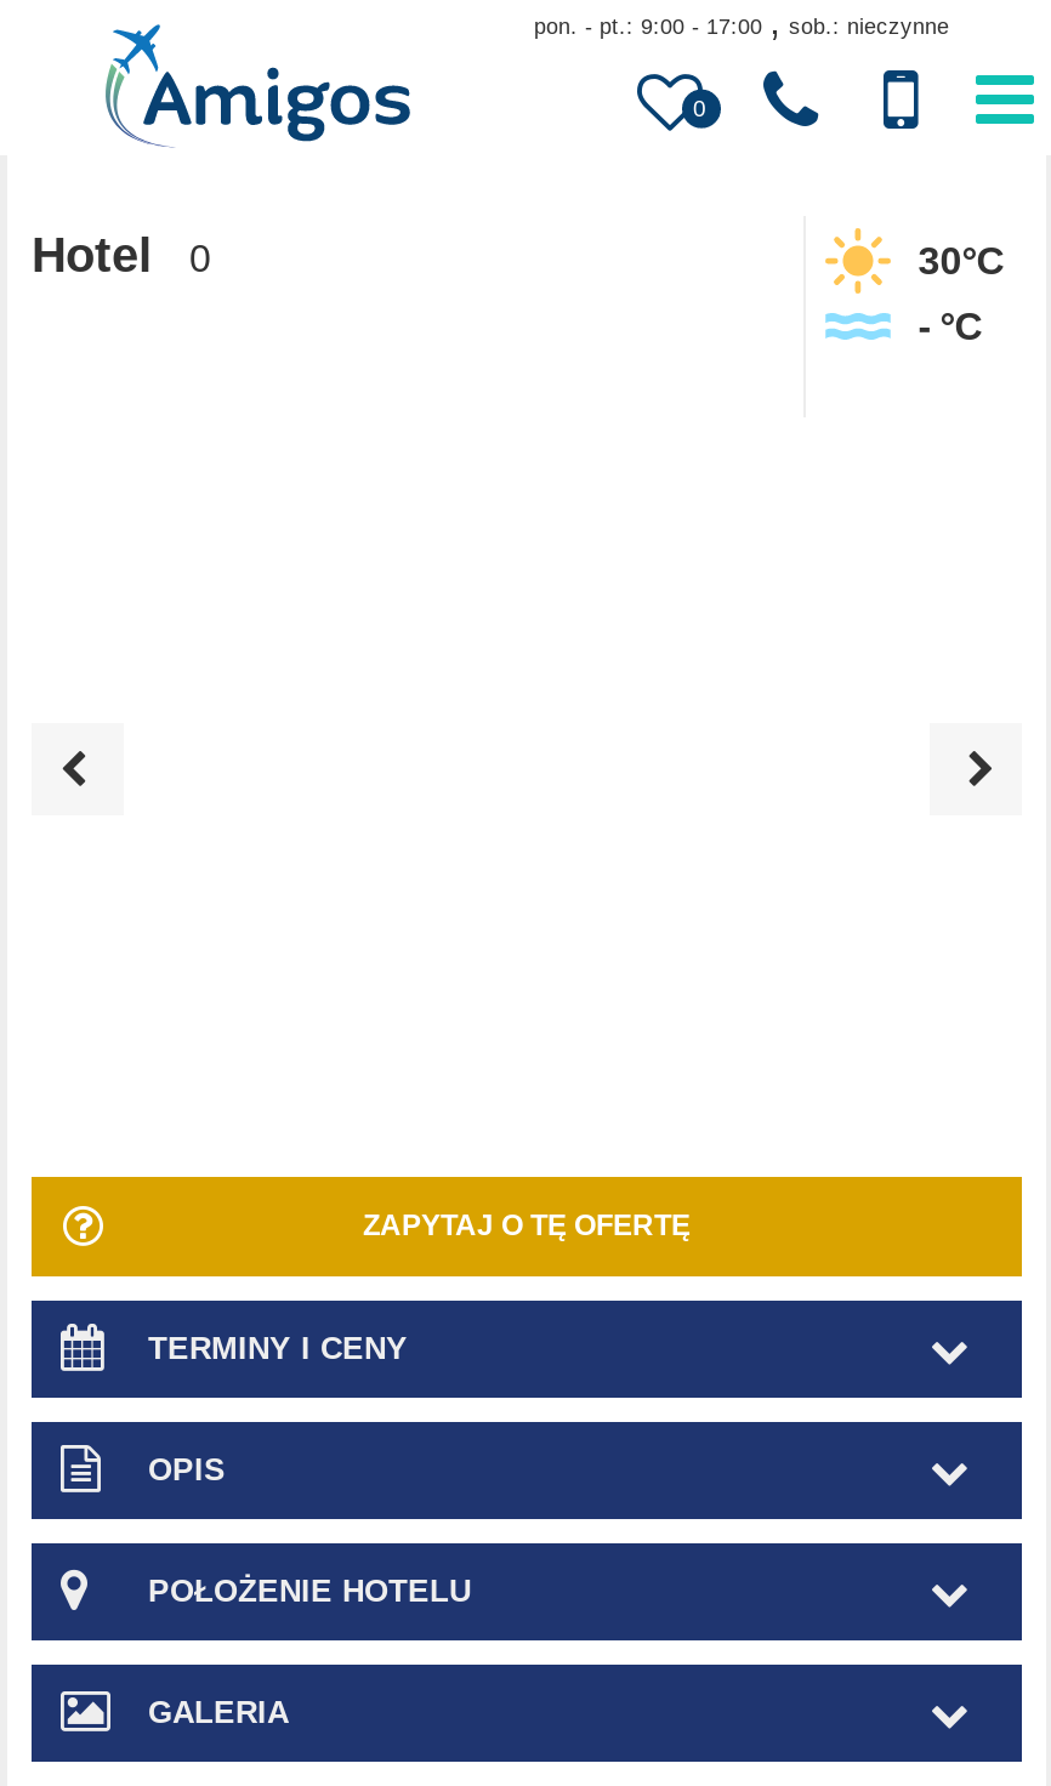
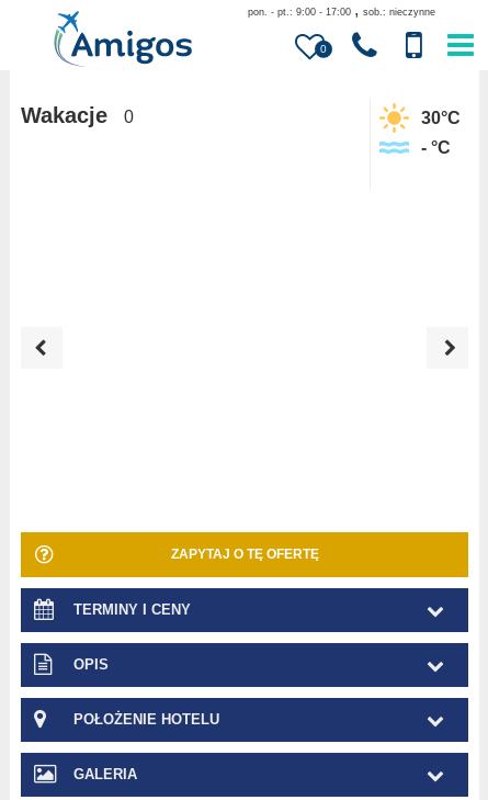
[32,228,153,281] Hotel -> [21,103,107,127] Wakacje

